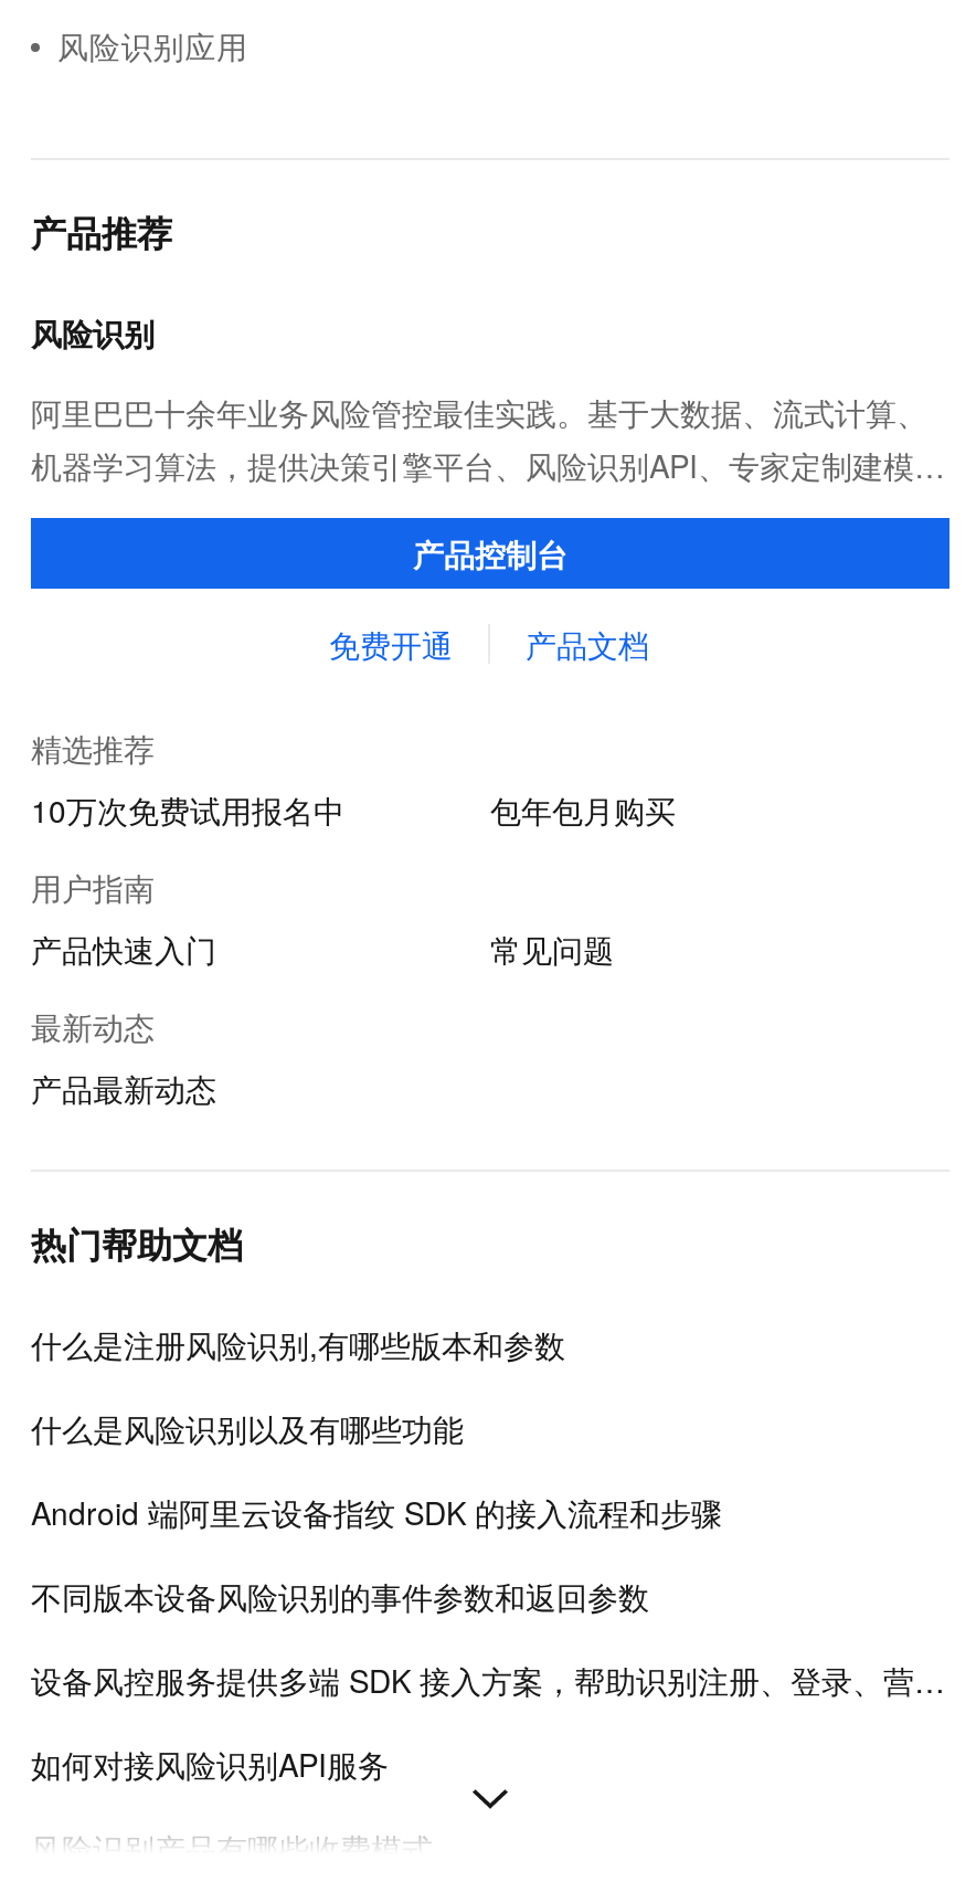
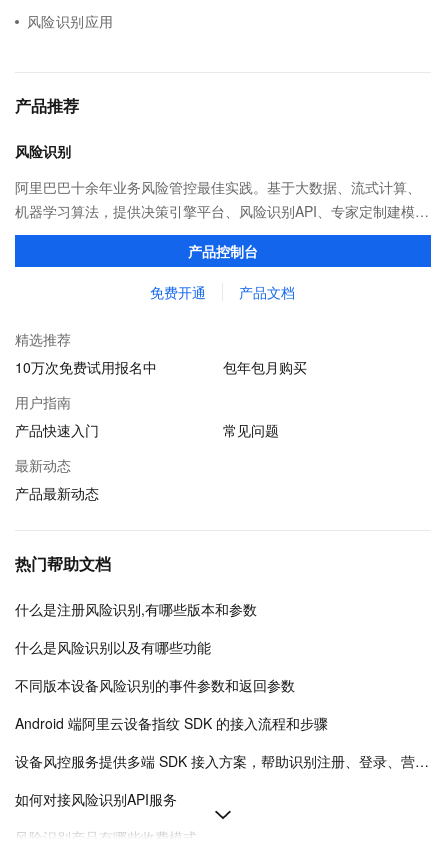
moved [31,1490,722,1534] -> [15,713,328,733]: Android 端阿里云设备指纹 SDK 的接入流程和步骤
moved [31,1574,649,1618] -> [15,675,295,695]: 不同版本设备风险识别的事件参数和返回参数

